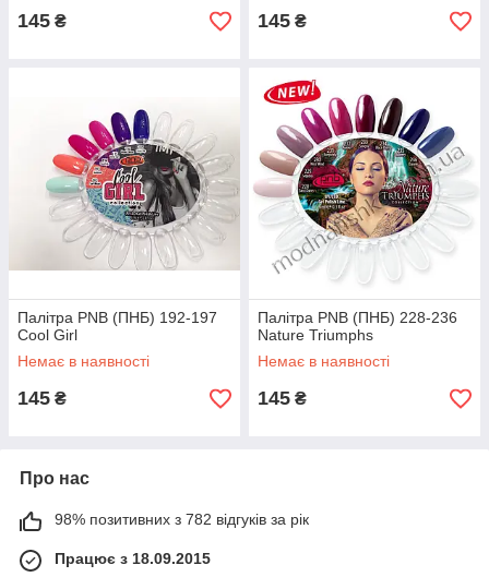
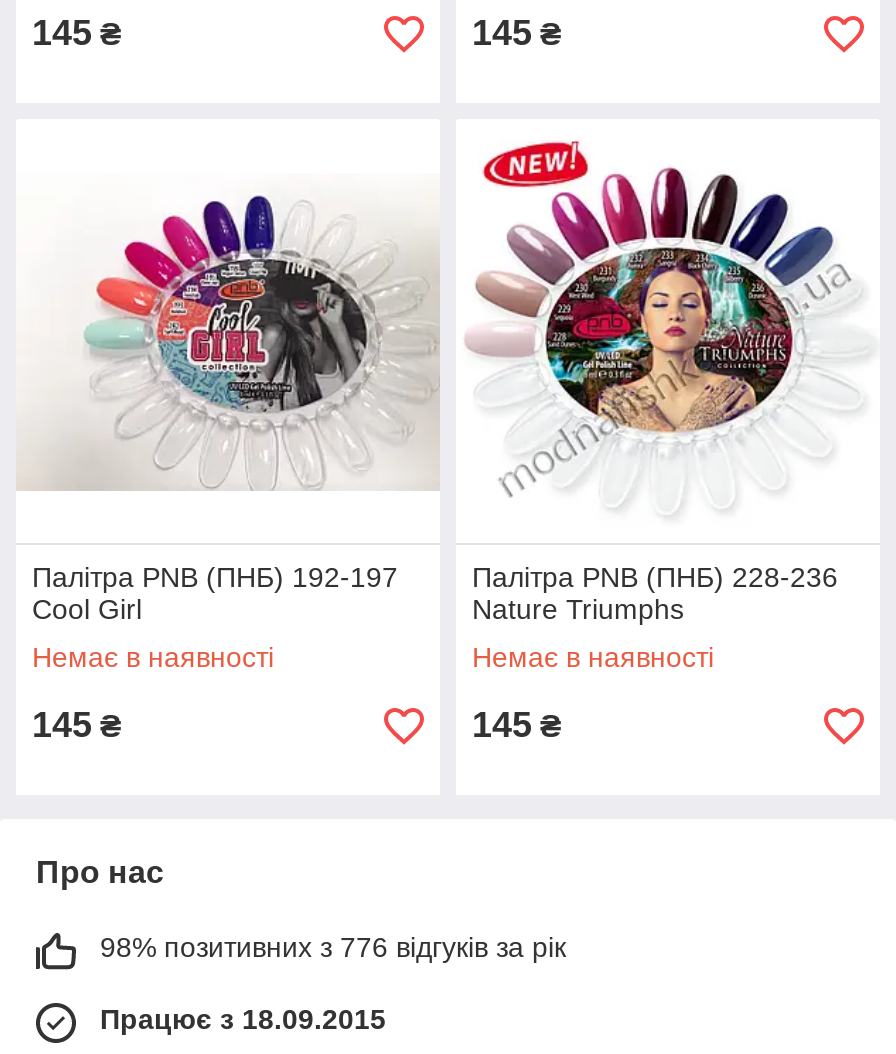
[55,510,309,528] 98% позитивних з 782 відгуків за рік -> [100,931,566,963] 98% позитивних з 776 відгуків за рік

